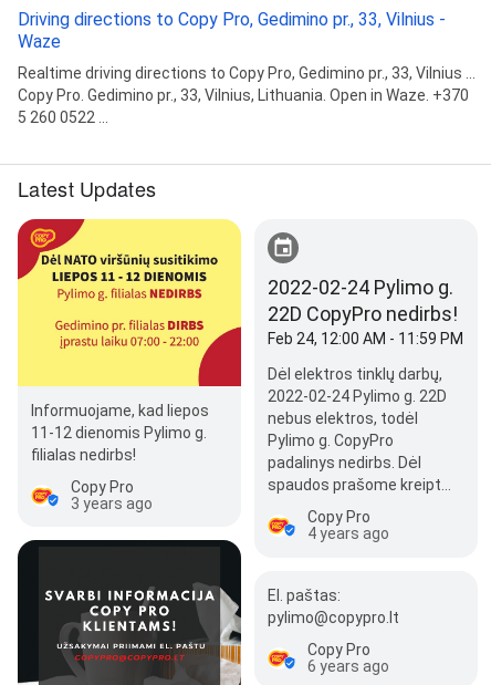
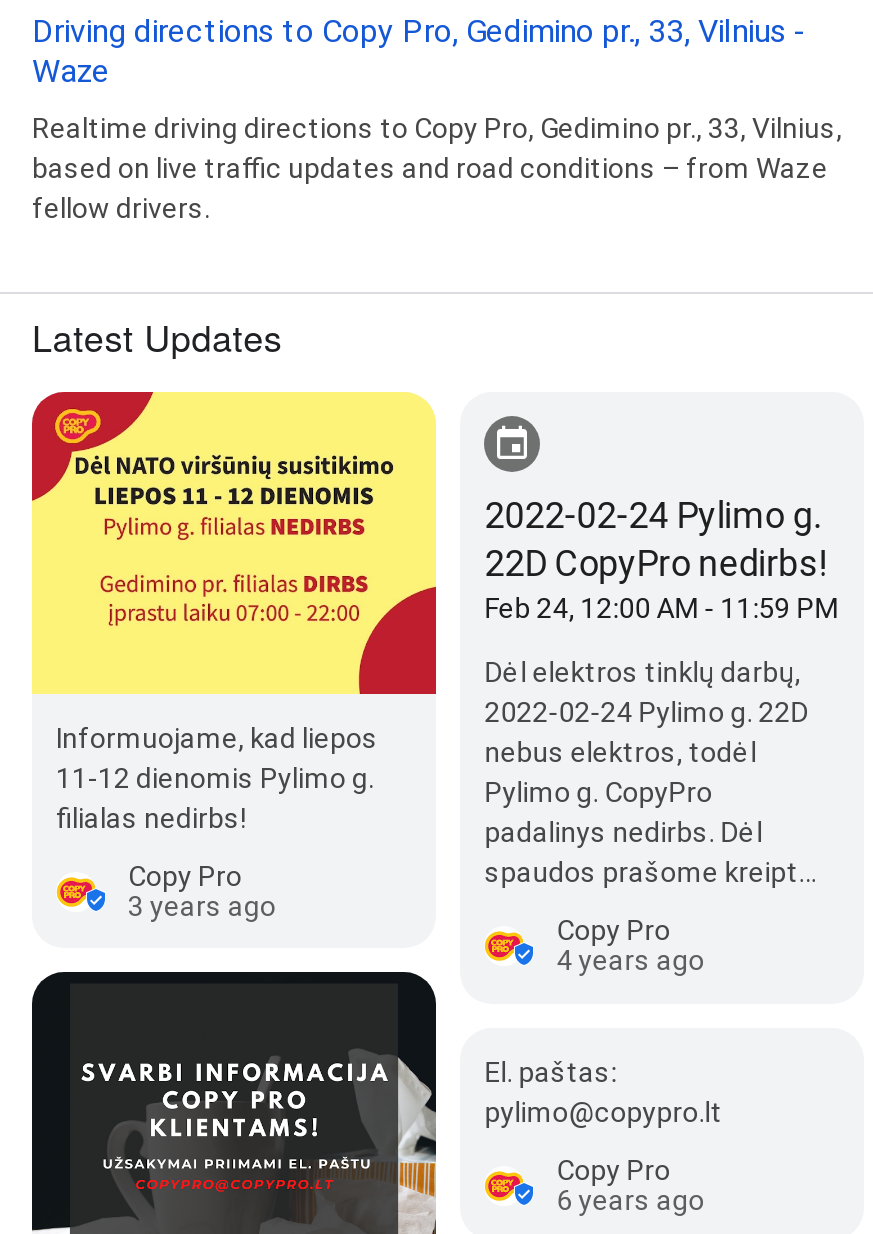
[18,64,476,126] Realtime driving directions to Copy Pro, Gedimino pr., 33, Vilnius ... | Copy Pro. Gedimino pr., 33, Vilnius, Lithuania. Open in Waze. +370 | 5 260 0522 ... -> [32,111,842,223] Realtime driving directions to Copy Pro, Gedimino pr., 33, Vilnius, | based on live traffic updates and road conditions – from Waze | fellow drivers.

